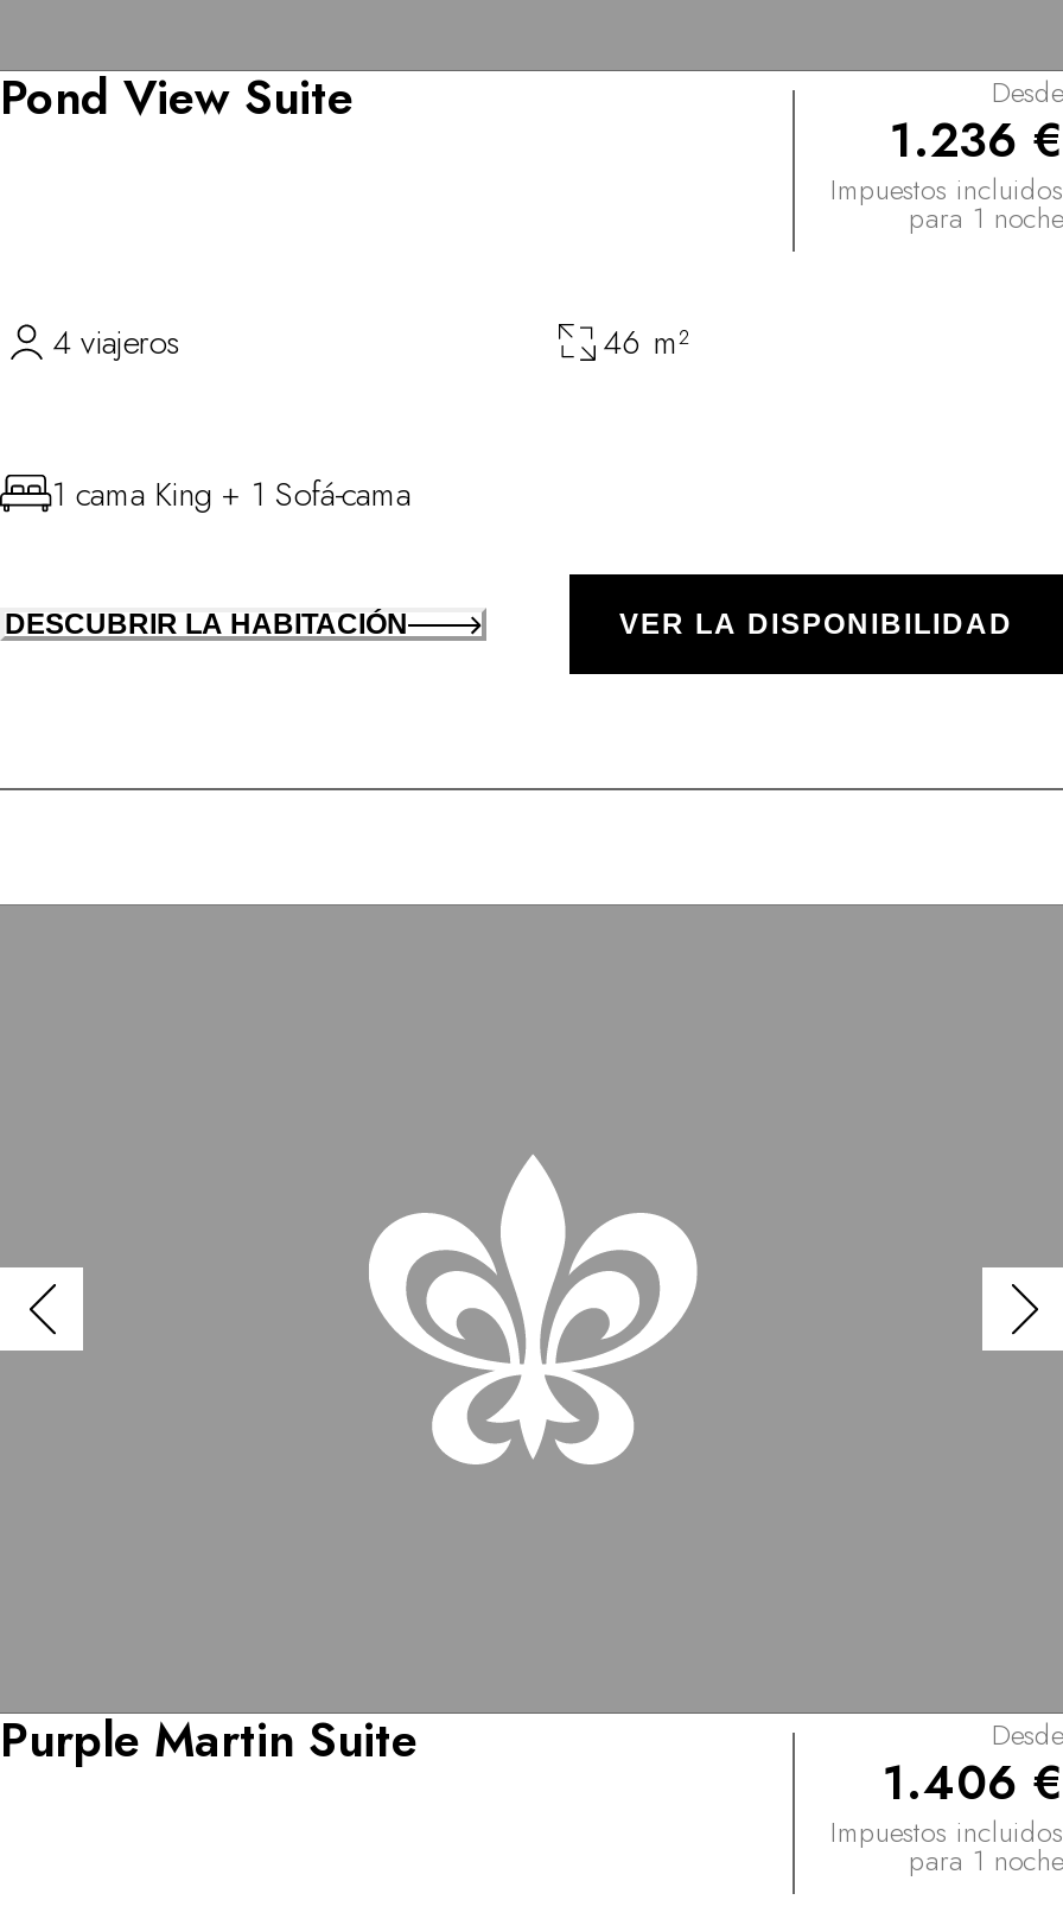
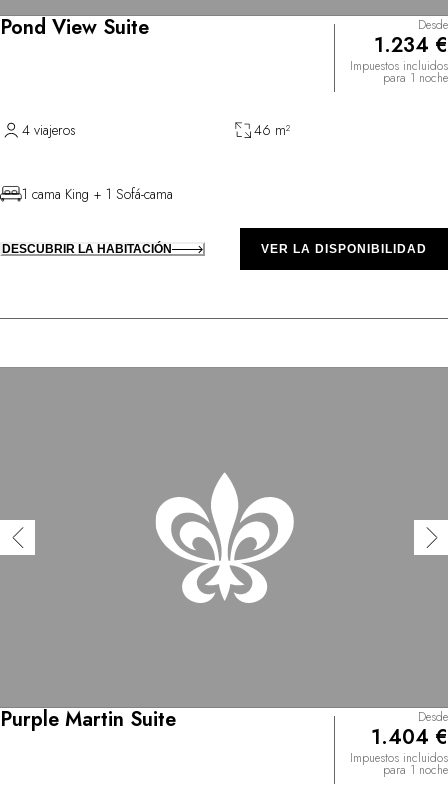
[890,108,1063,176] 1.236 € -> [374,31,448,60] 1.234 €
[883,1750,1063,1819] 1.406 € -> [371,723,448,752] 1.404 €

